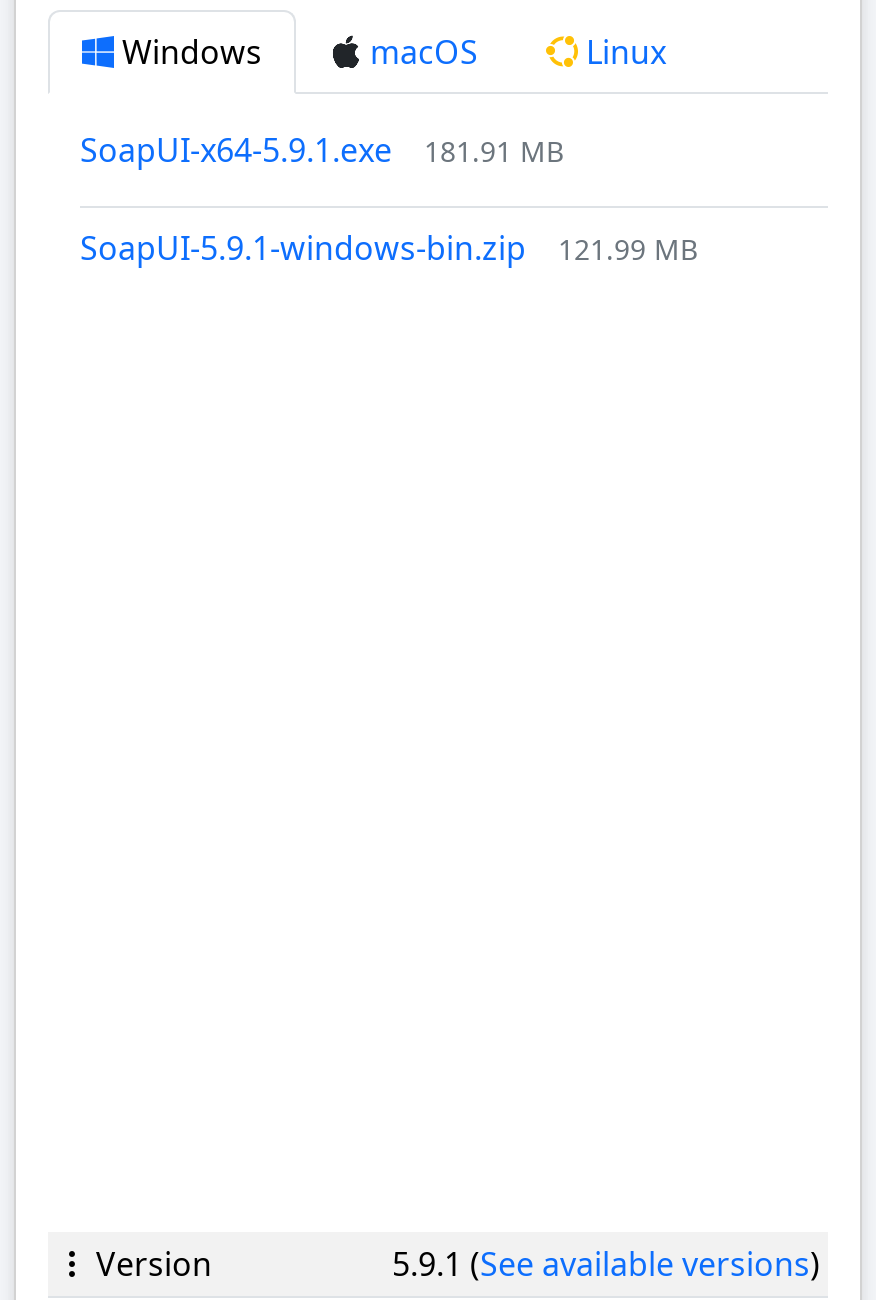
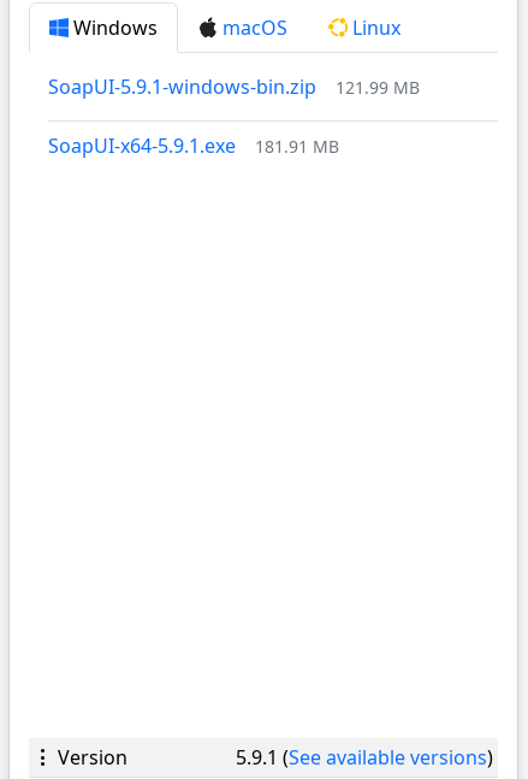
moved [80,128,564,172] -> [48,133,339,159]: SoapUI-x64-5.9.1.exe | 181.91 MB
moved [80,226,698,270] -> [48,74,420,100]: SoapUI-5.9.1-windows-bin.zip | 121.99 MB

